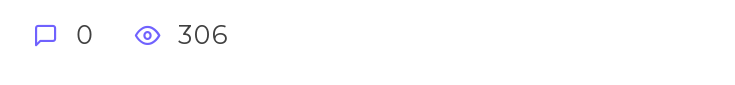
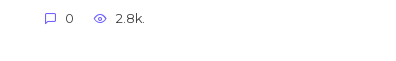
[178,20,228,50] 306 -> [116,11,145,26] 2.8k.

